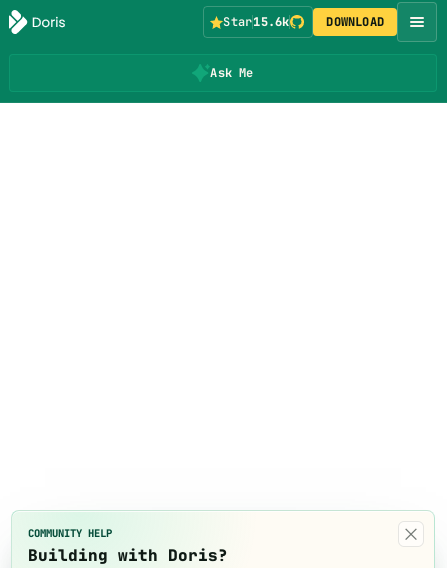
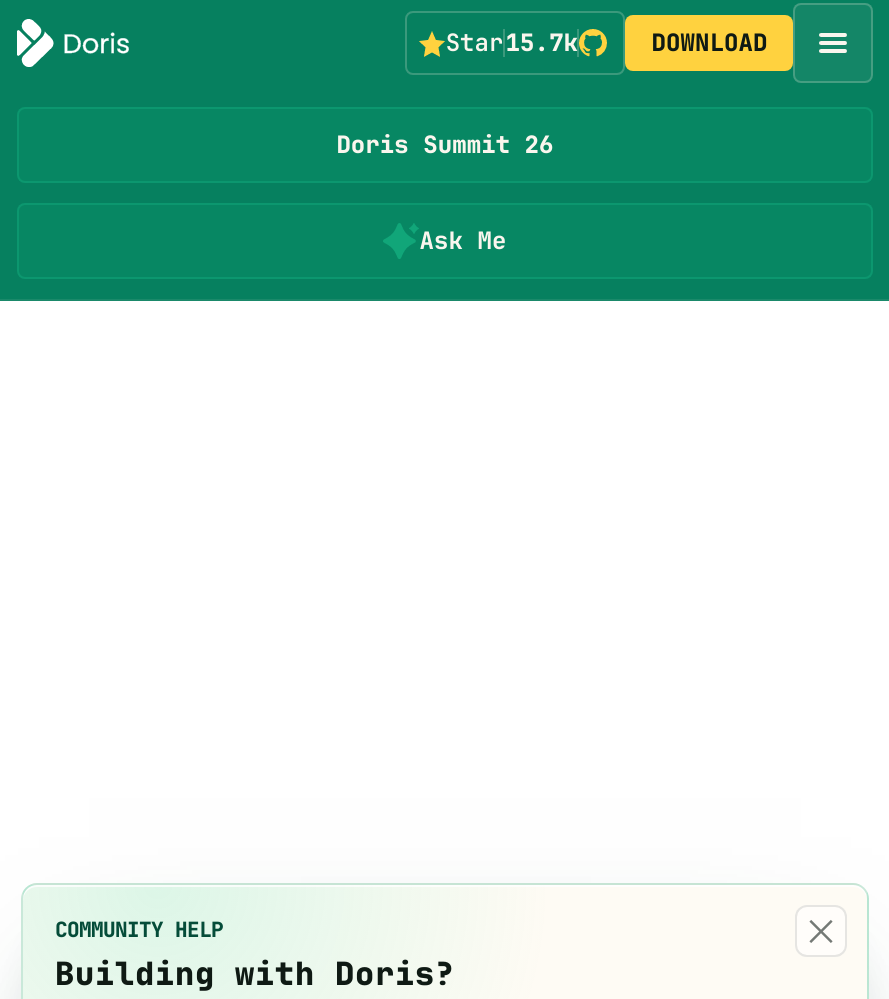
[223,14,289,30] Star15.6k -> [446,27,578,59] Star15.7k
none -> [336,129,554,161] Doris Summit 26
moved [210,65,254,81] -> [420,225,506,257]: Ask Me

